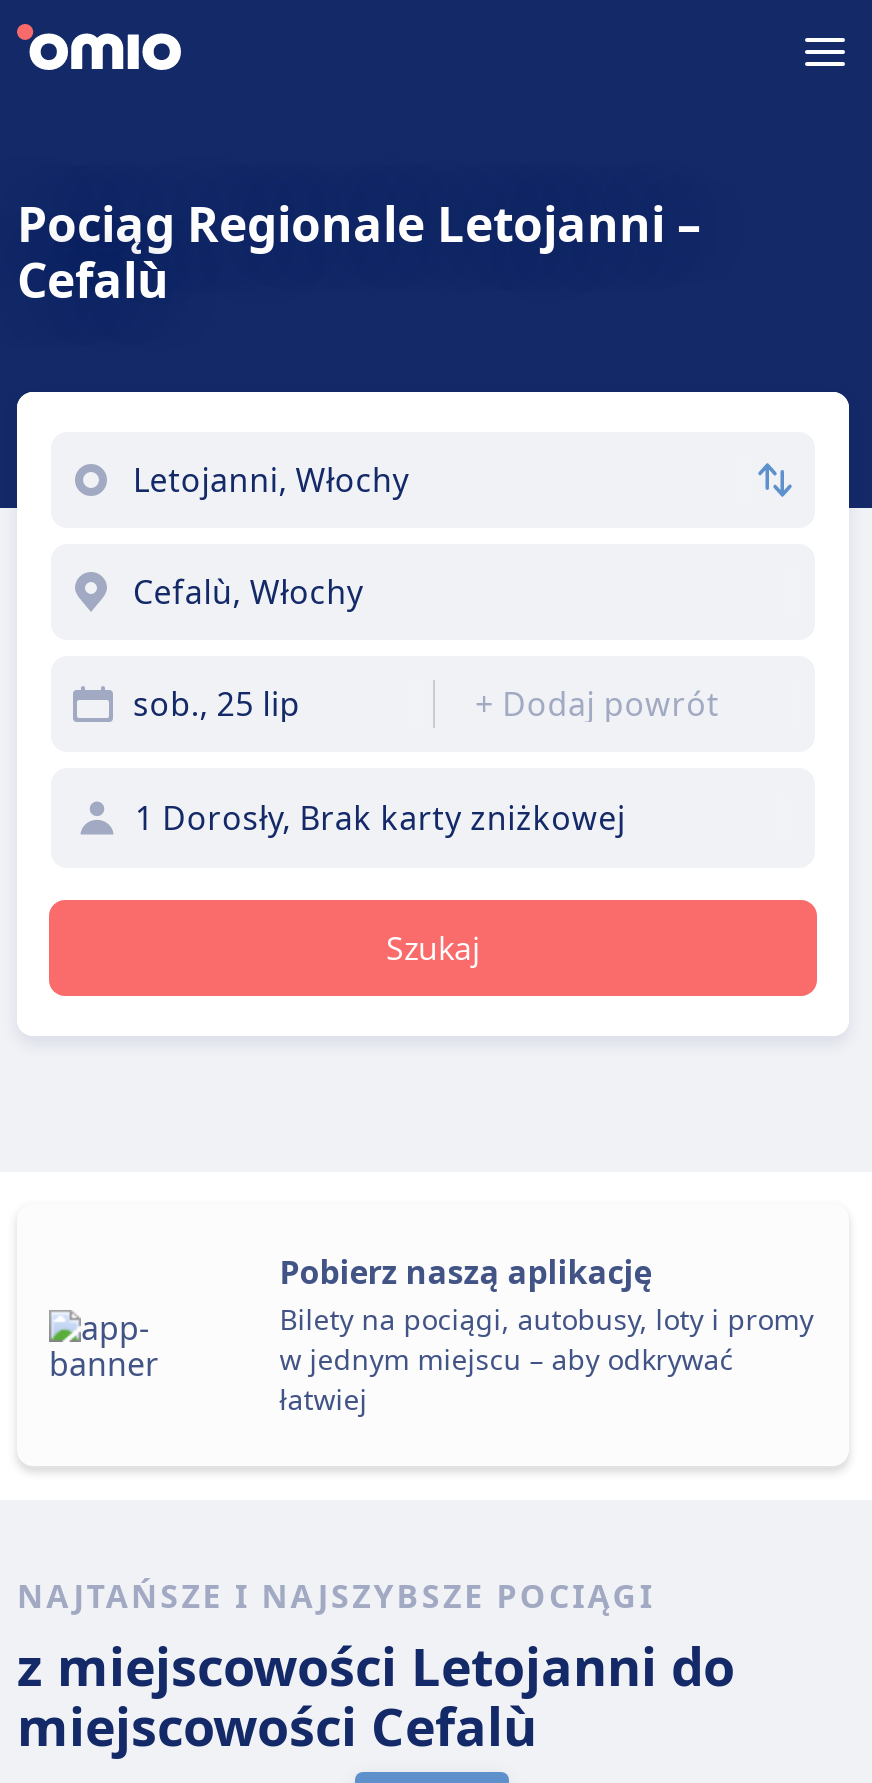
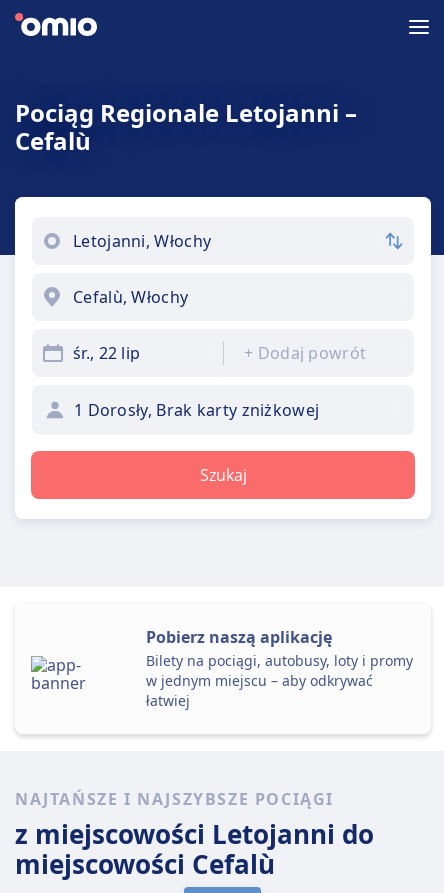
[133,682,300,726] sob., 25 lip -> [73,342,140,364] śr., 22 lip

